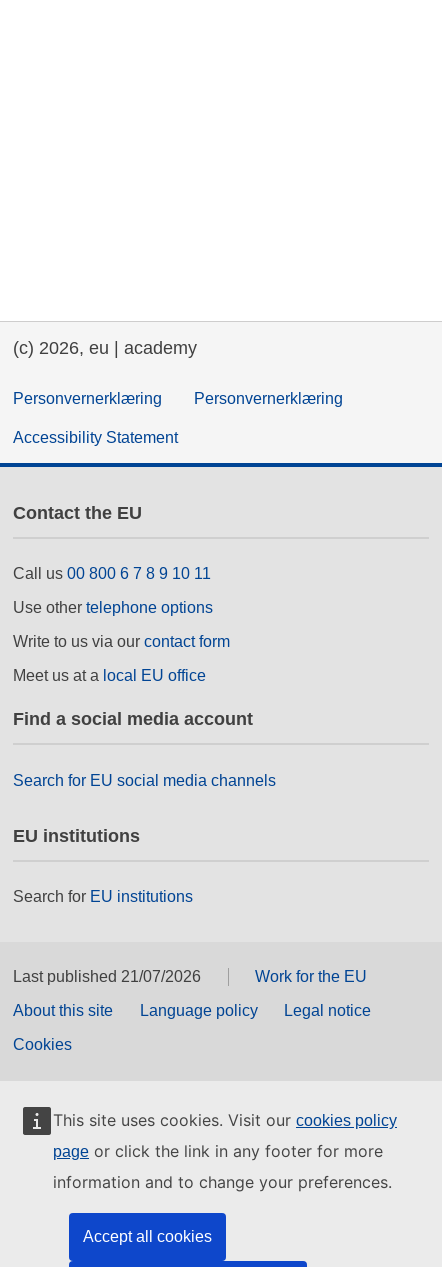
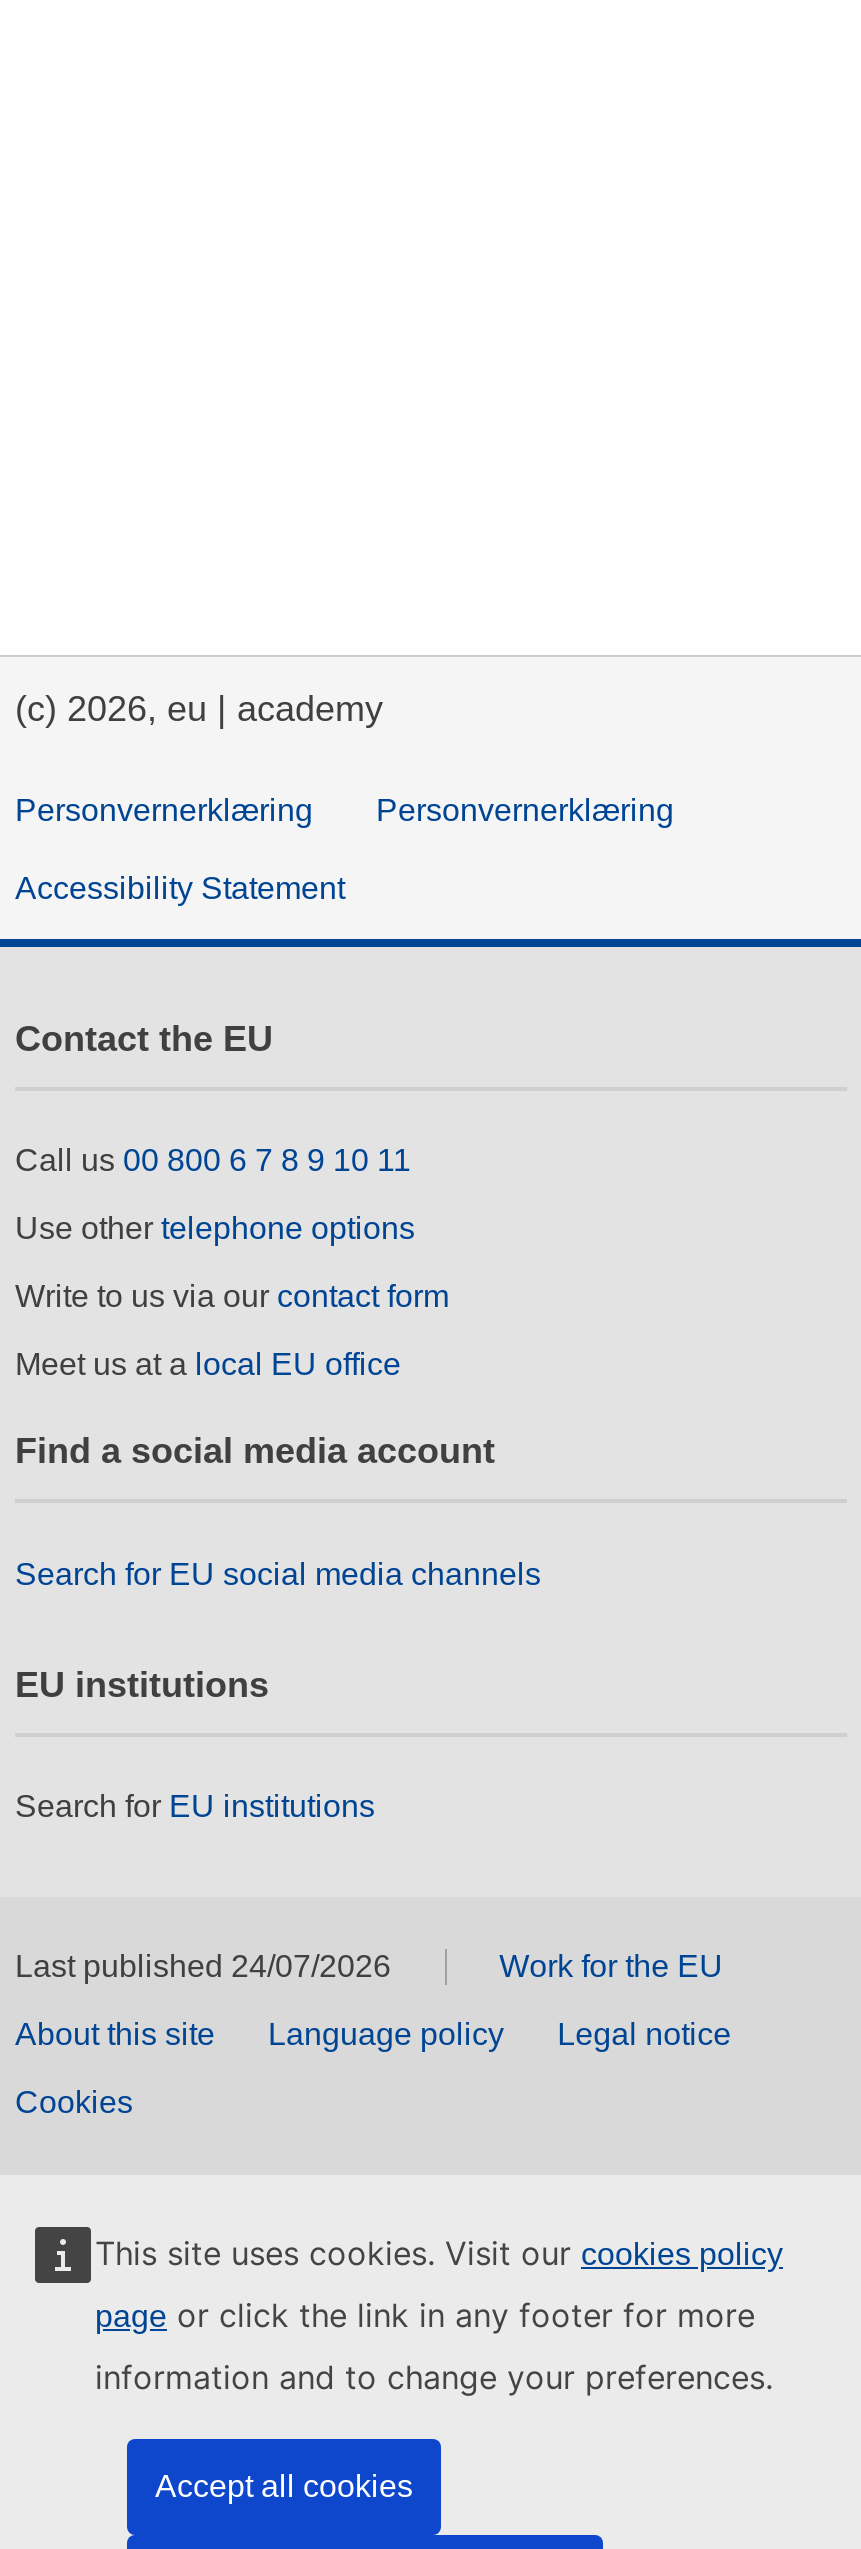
[13,968,201,985] Last published 21/07/2026 -> [15,1950,391,1984] Last published 24/07/2026

